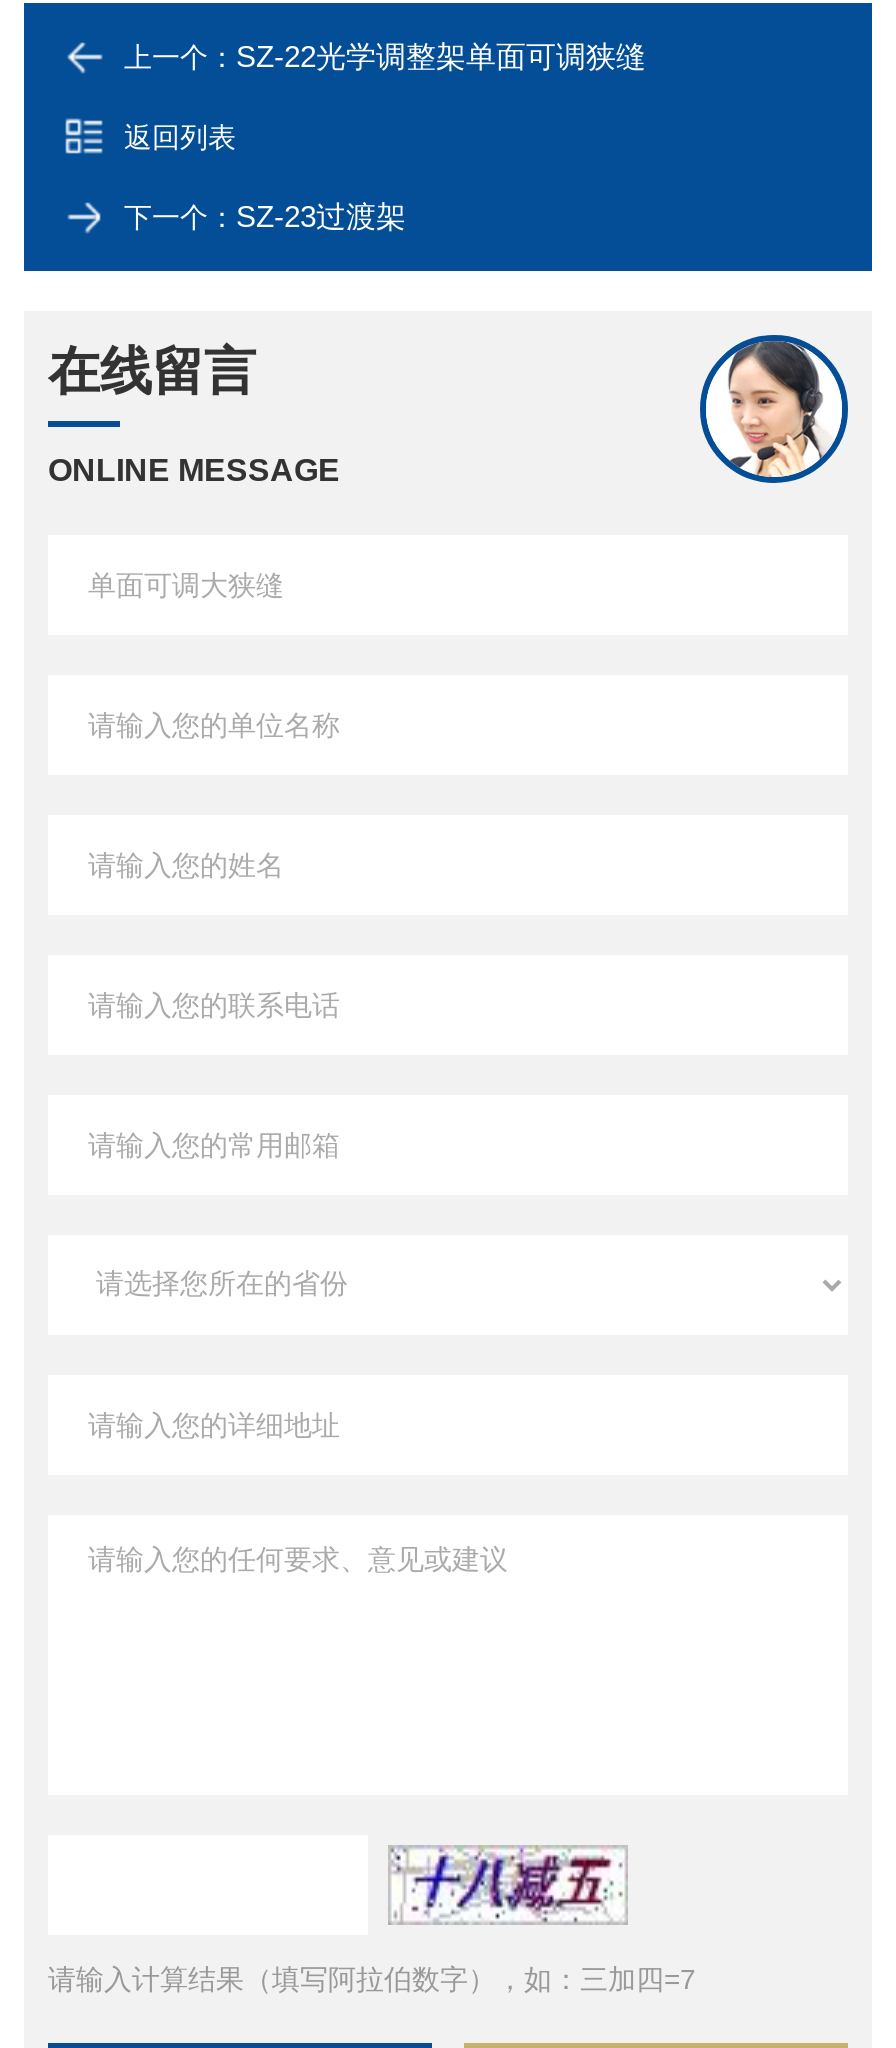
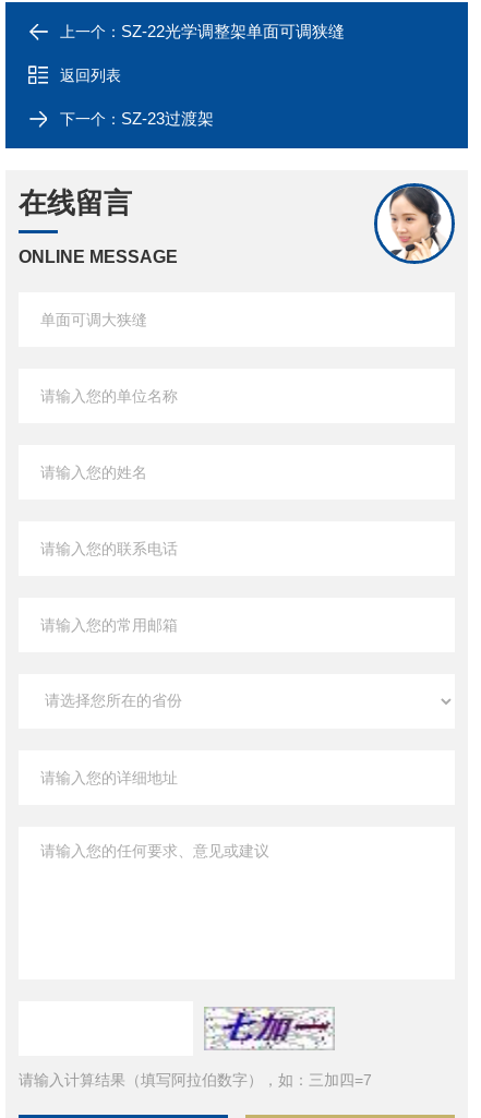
[396,1851,624,1923] [image] -> [205,1008,333,1049] [image]

